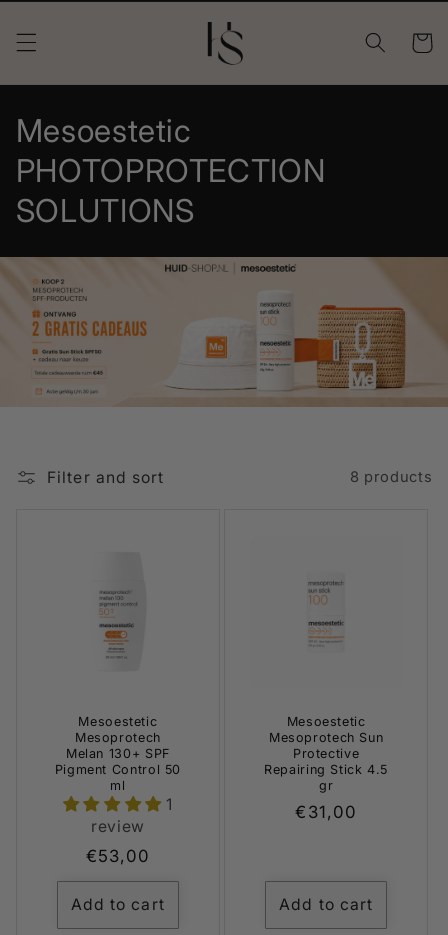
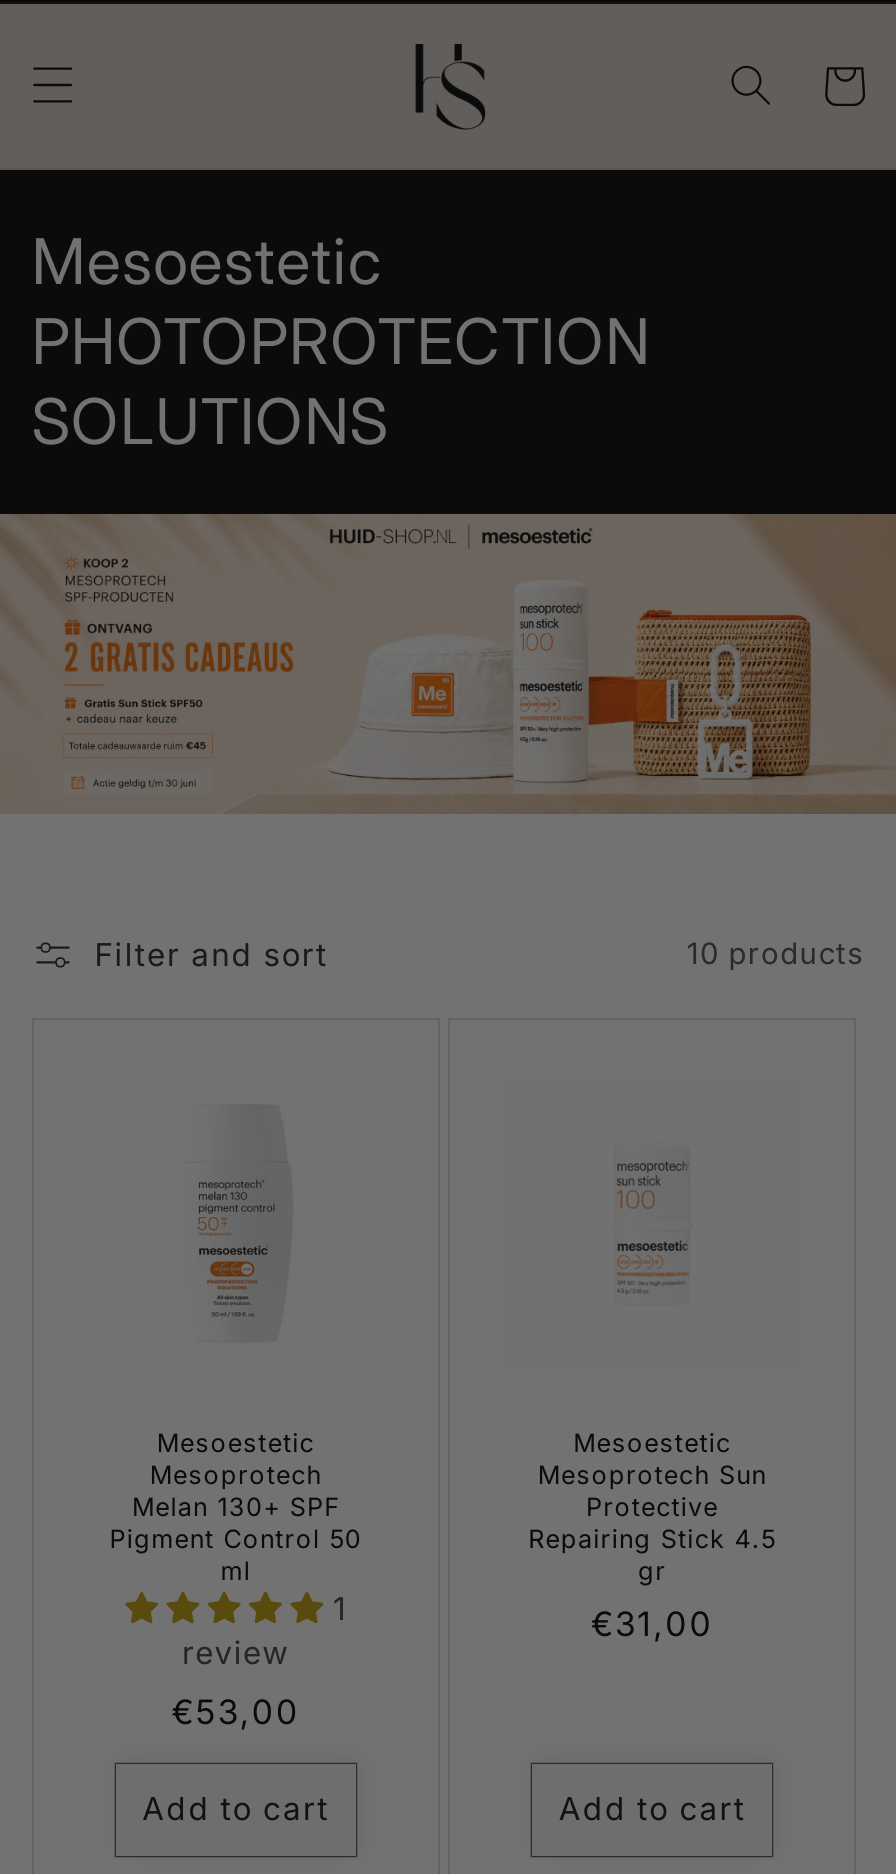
[350,468,432,486] 8 products -> [687,937,864,973] 10 products

